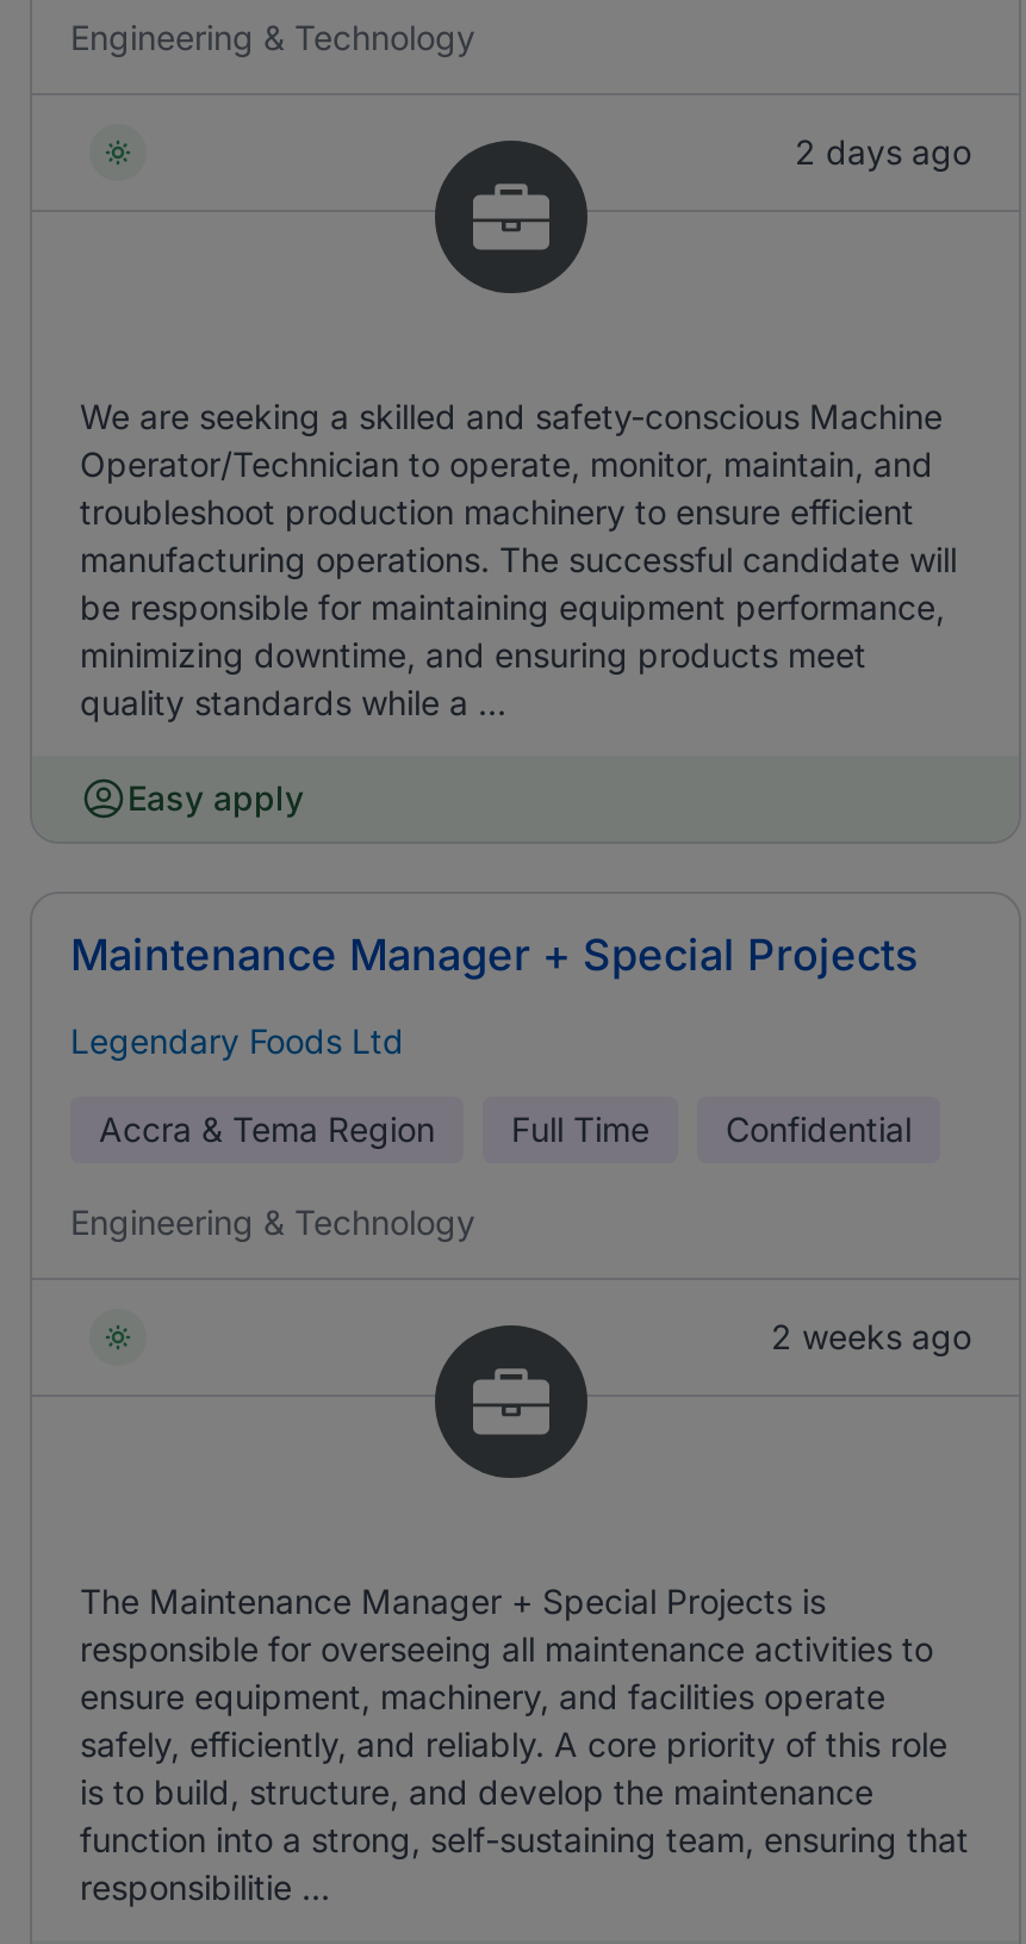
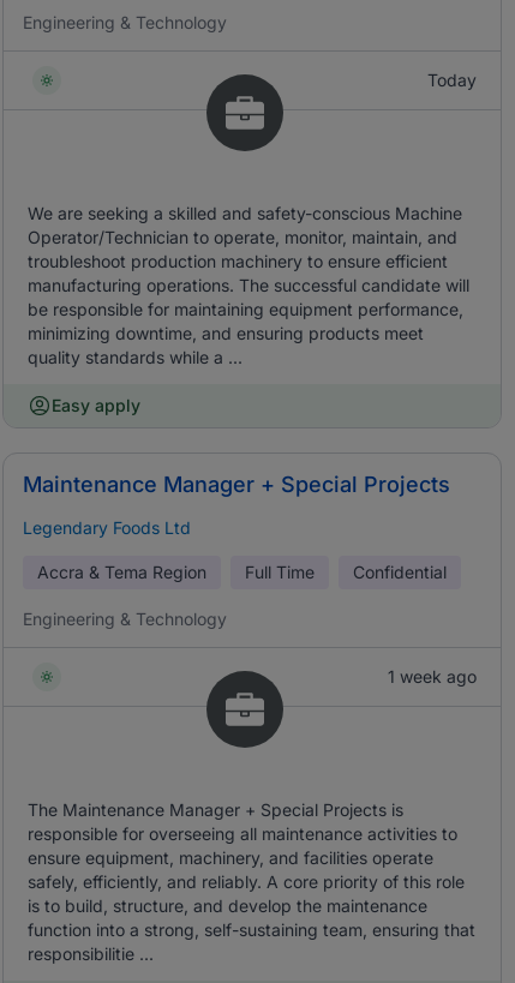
[795,131,971,172] 2 days ago -> [427,70,477,90] Today
[771,1316,971,1356] 2 weeks ago -> [388,666,477,687] 1 week ago

